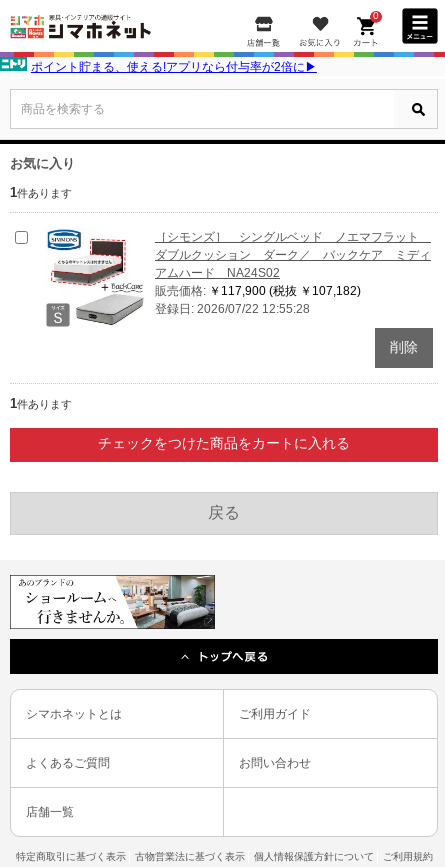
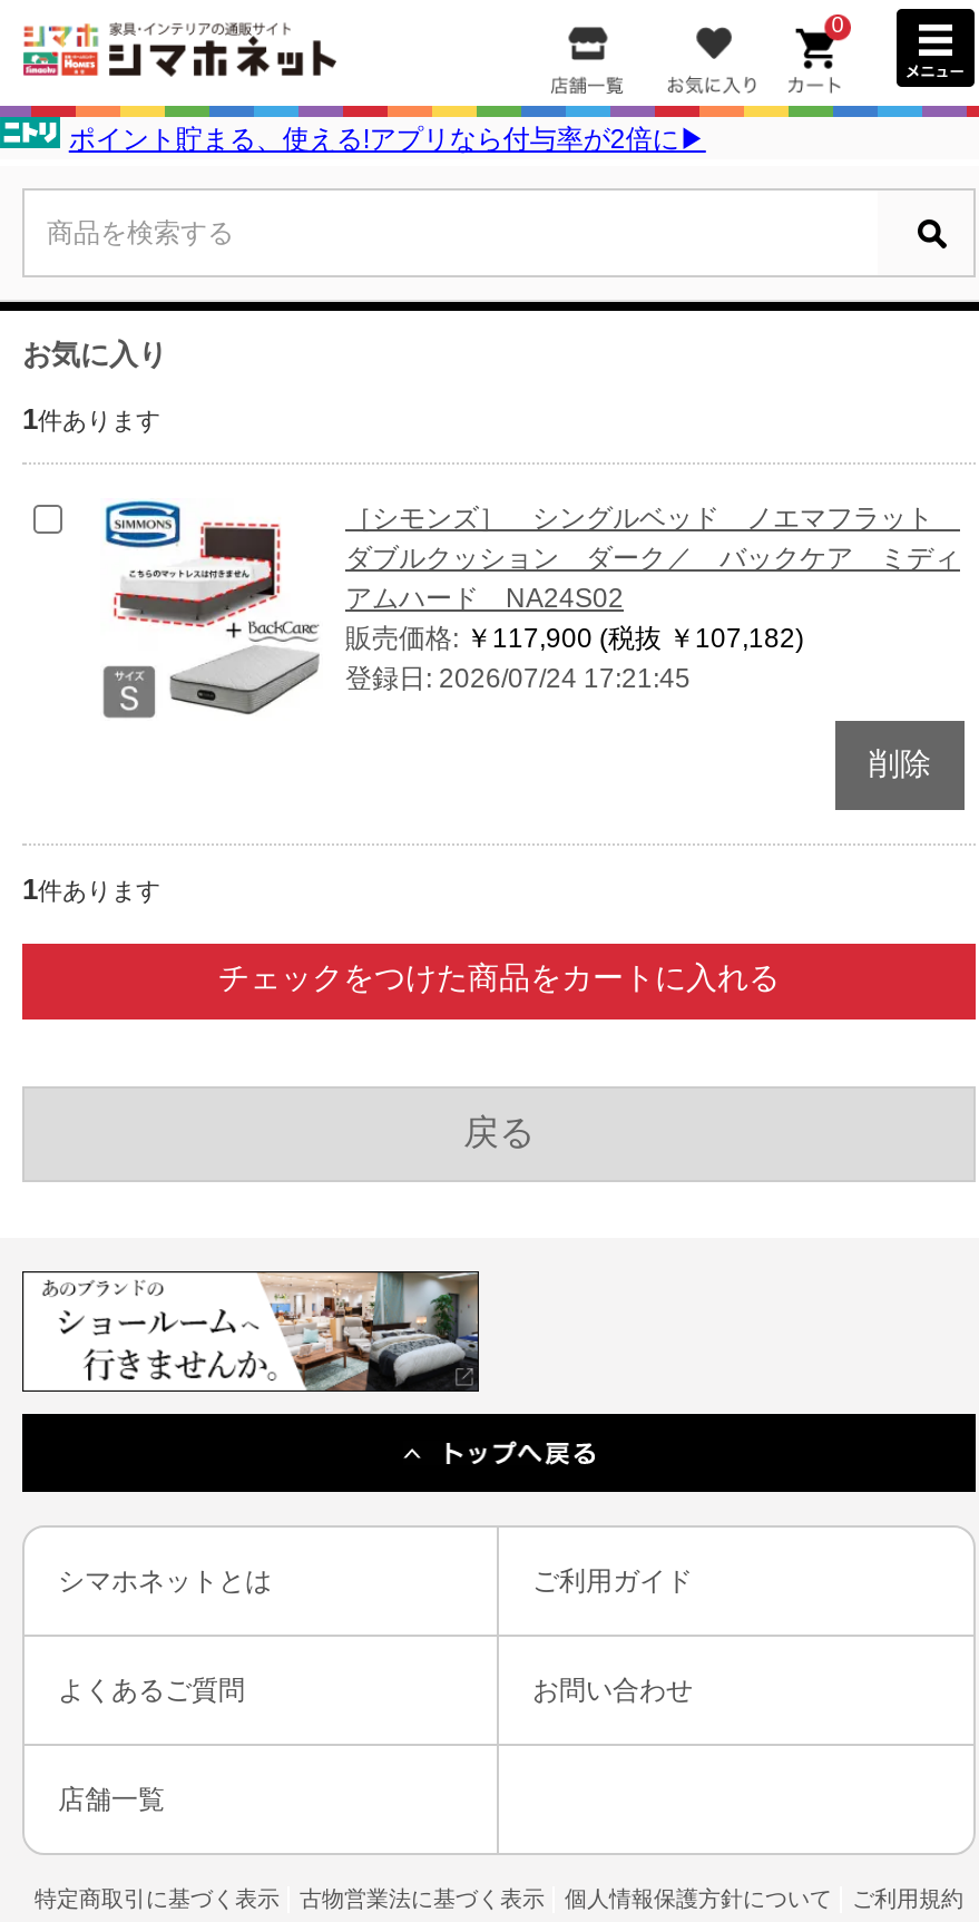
[155,302,310,316] 登録日: 2026/07/22 12:55:28 -> [345,663,691,694] 登録日: 2026/07/24 17:21:45

